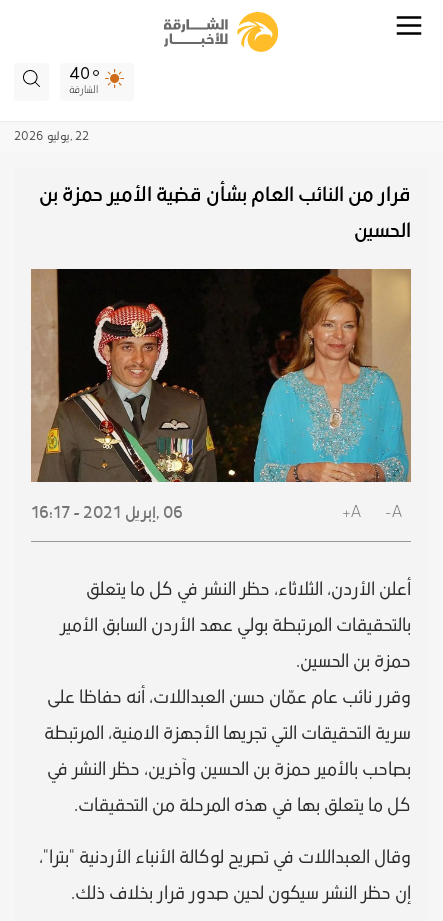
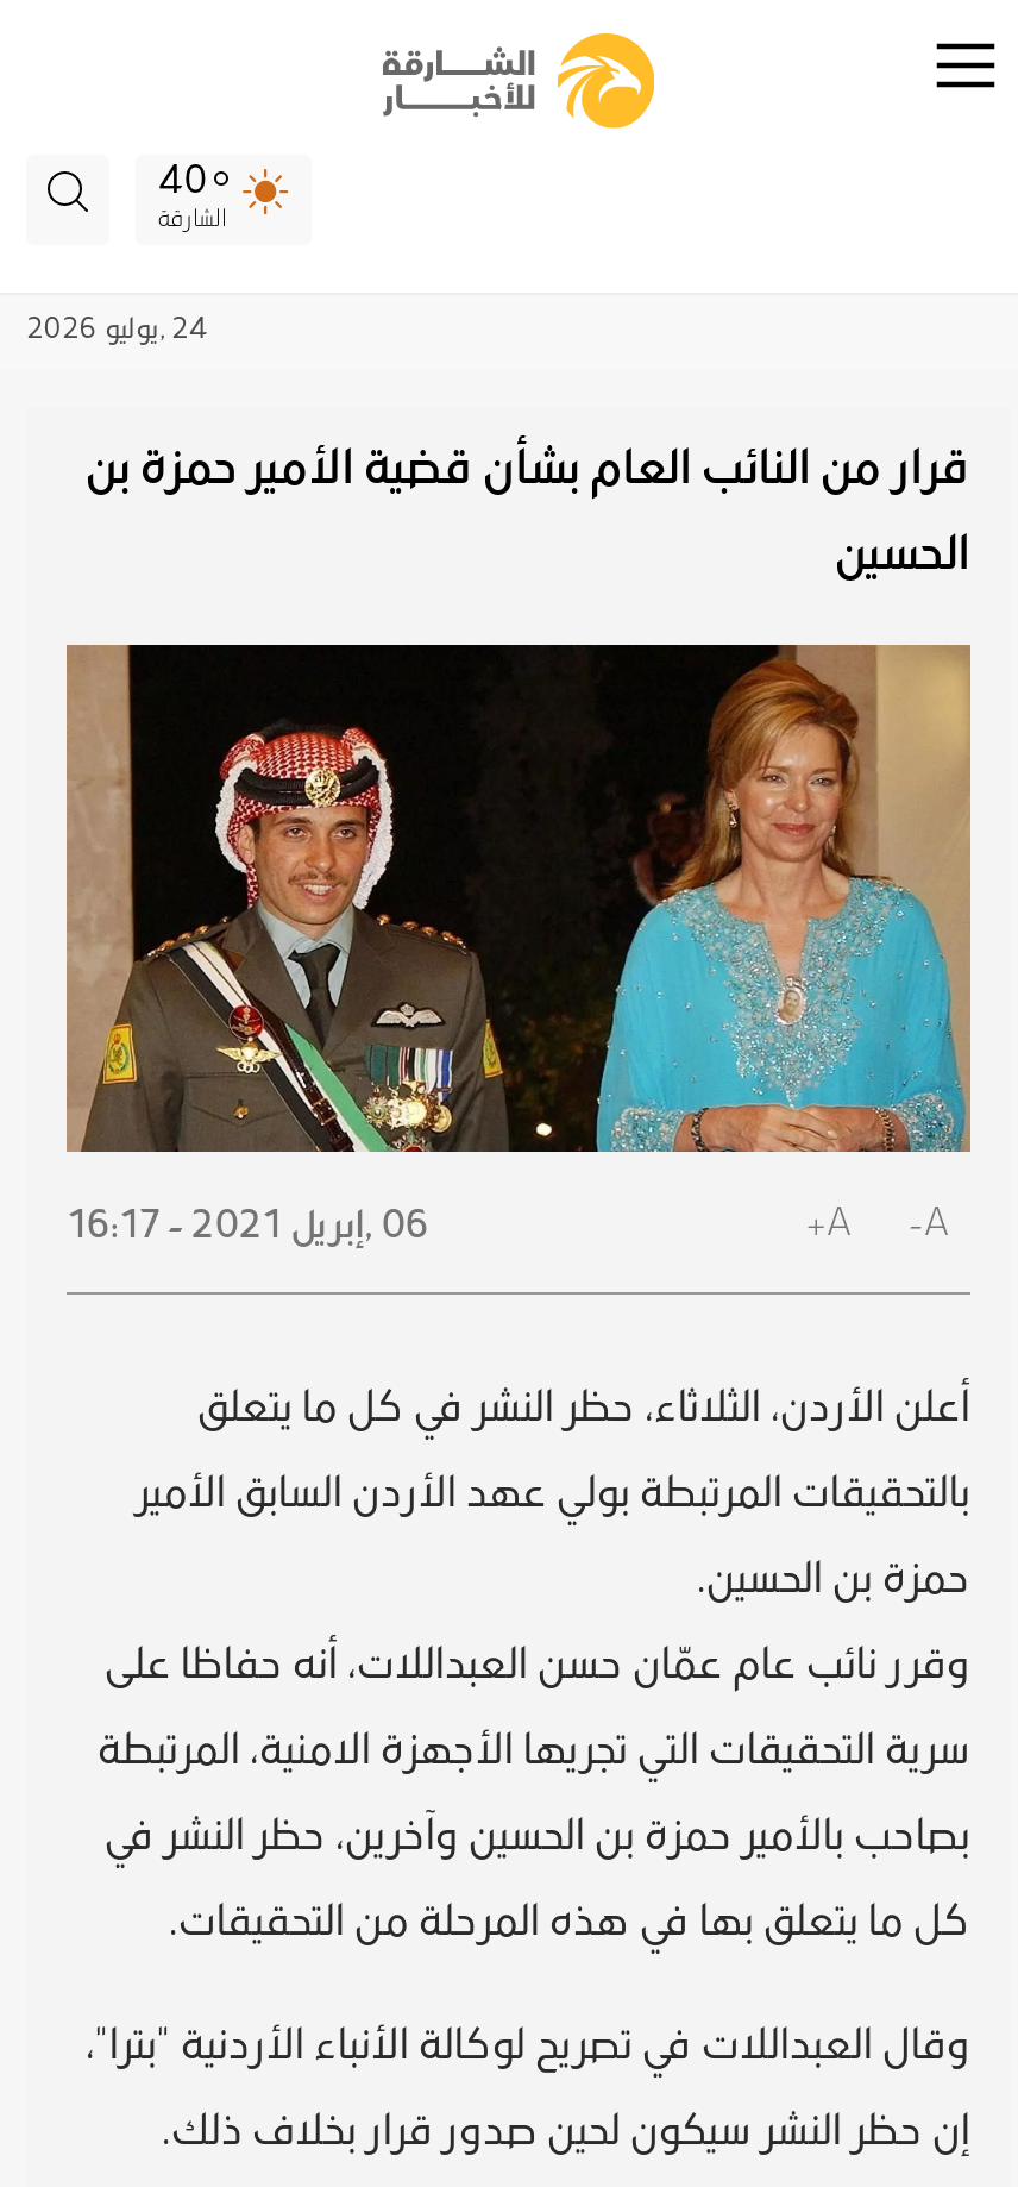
[14,127,89,145] 22 , يوليو 2026 -> [26,307,210,350] 24 , يوليو 2026

